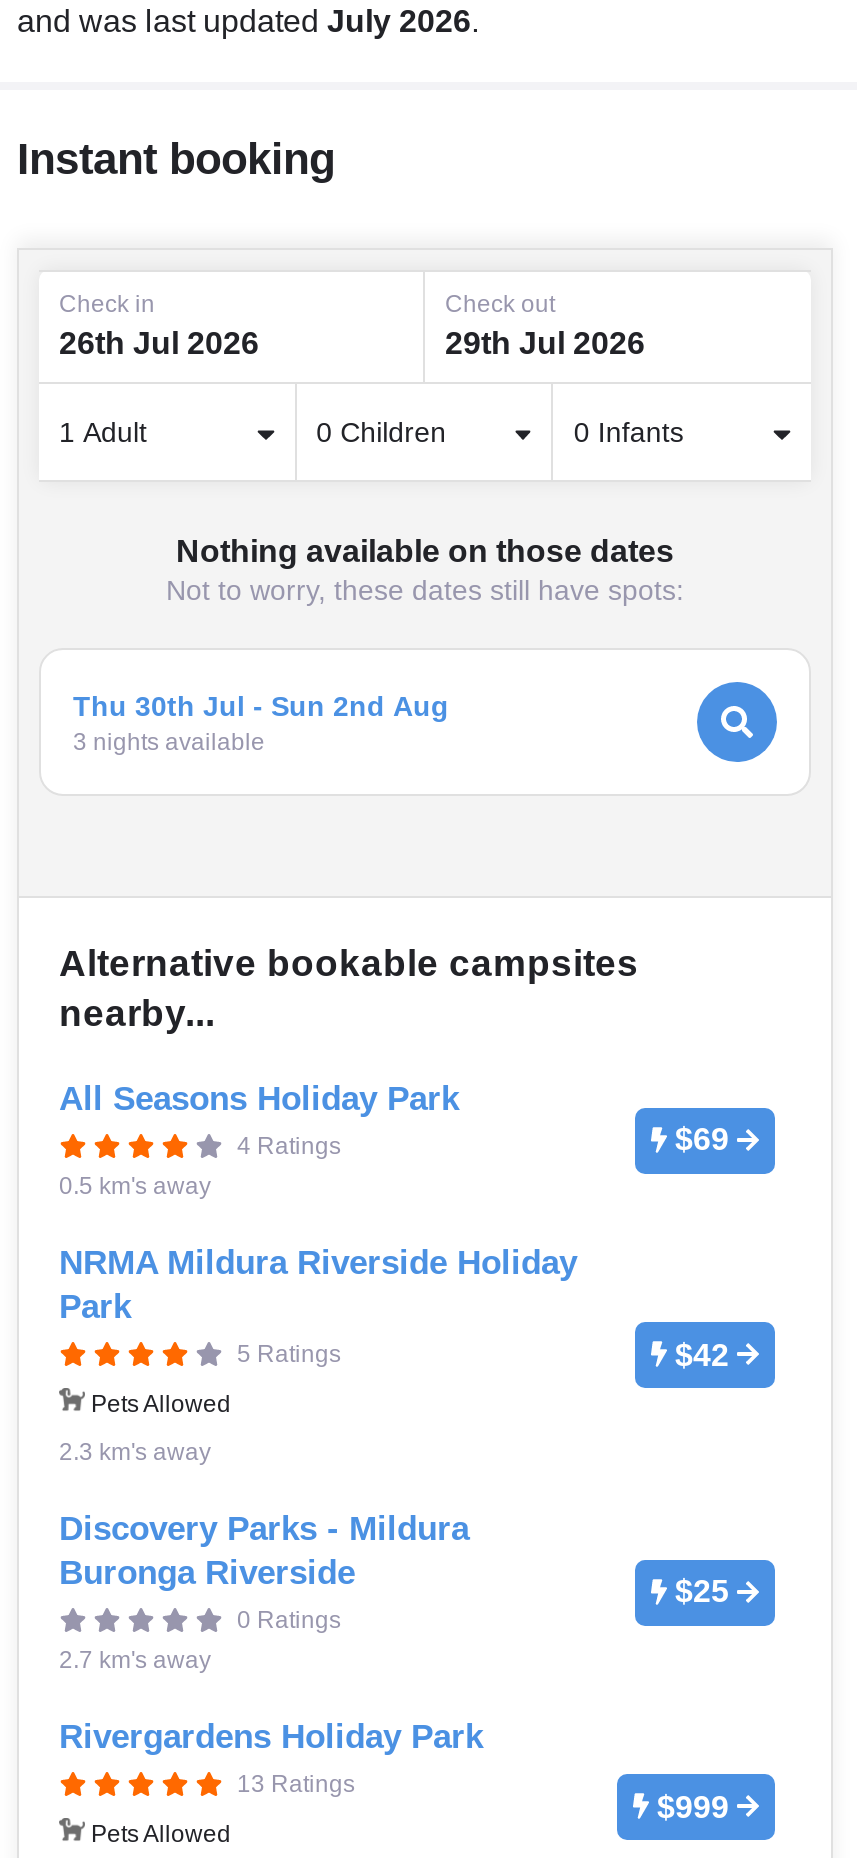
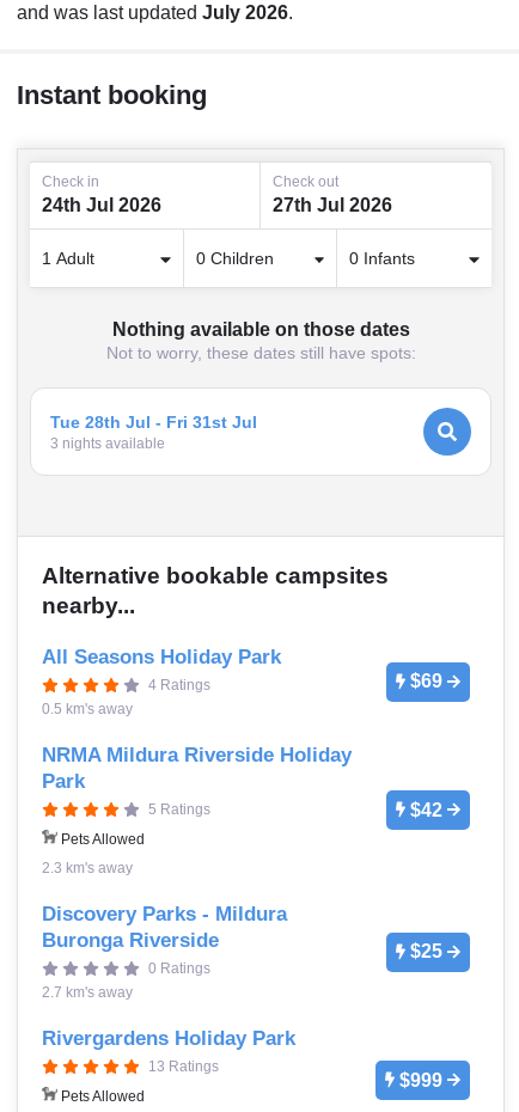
[59,326,259,360] 26th Jul 2026 -> [42,195,161,215] 24th Jul 2026
[445,326,645,360] 29th Jul 2026 -> [273,195,392,215] 27th Jul 2026
[73,689,449,721] Thu 30th Jul - Sun 2nd Aug -> [50,412,257,431] Tue 28th Jul - Fri 31st Jul

